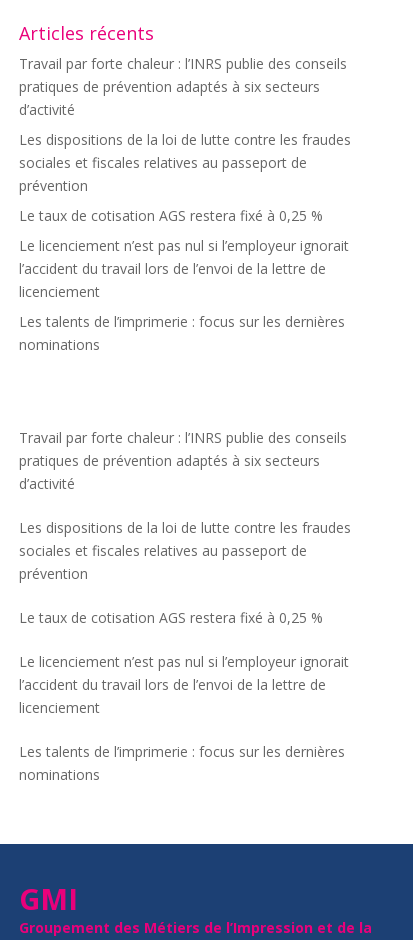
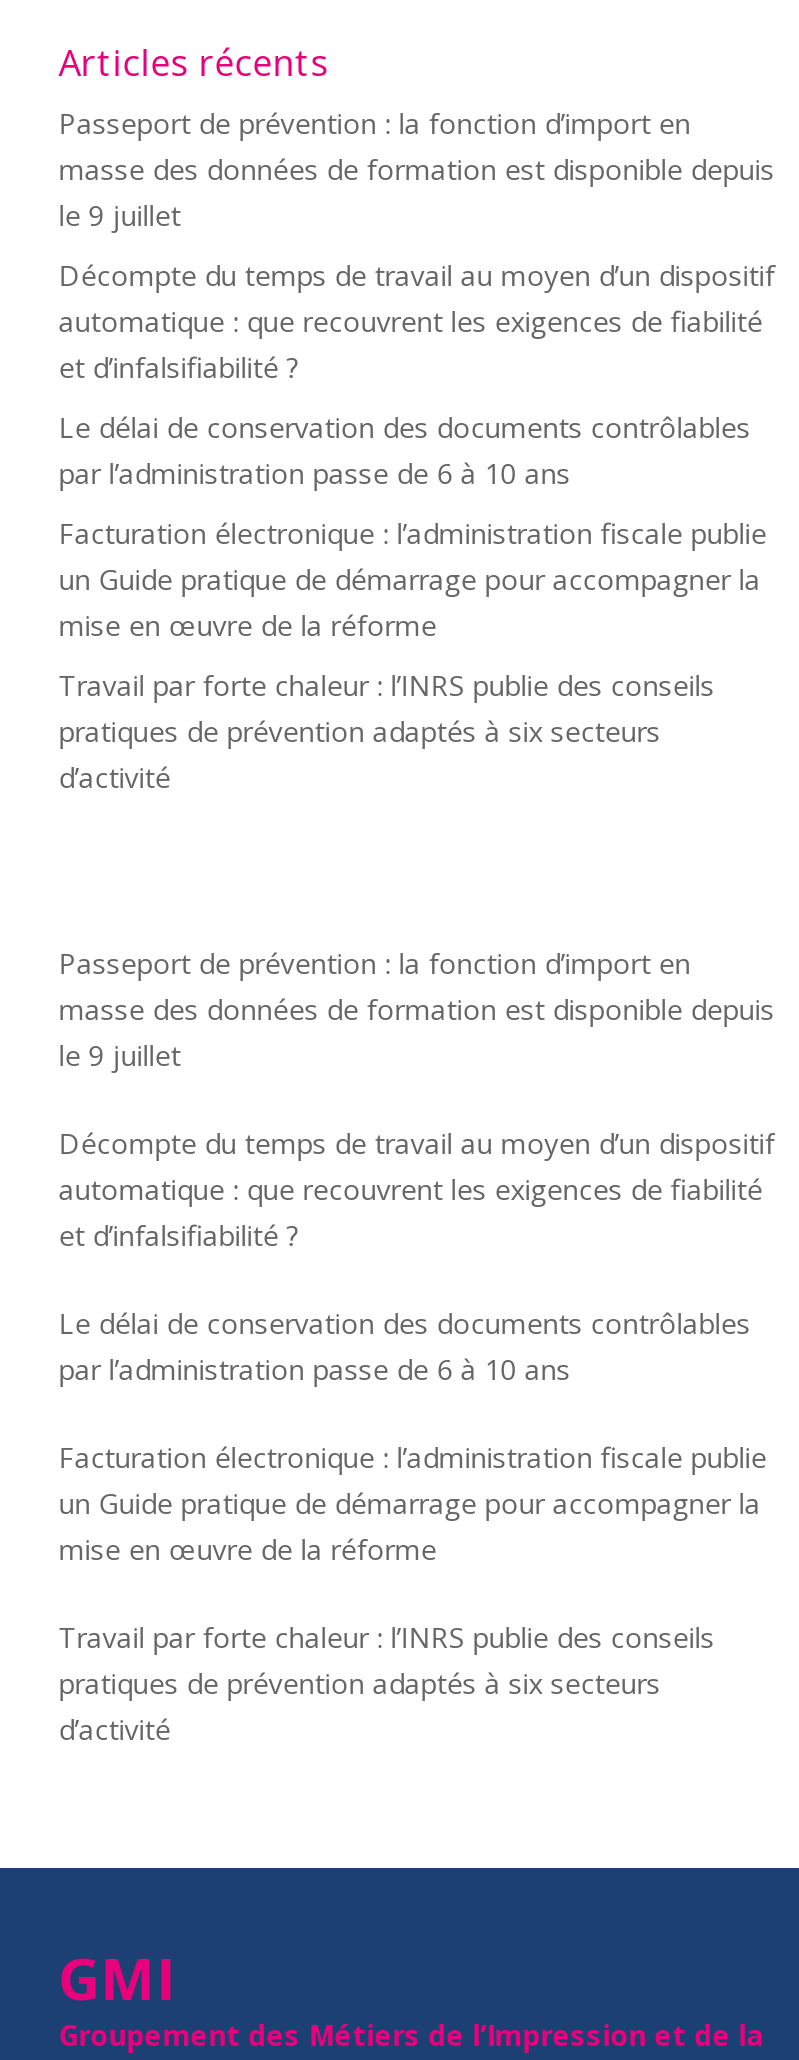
none -> [59,104,775,644] Passeport de prévention : la fonction d’import en | masse des données de formation est disponible depuis | le 9 juillet | Décompte du temps de travail au moyen d’un dispositif | automatique : que recouvrent les exigences de fiabilité | et d’infalsifiabilité ? | Le délai de conservation des documents contrôlables | par l’administration passe de 6 à 10 ans | Facturation électronique : l’administration fiscale publie | un Guide pratique de démarrage pour accompagner la | mise en œuvre de la réforme
moved [19,54,347,119] -> [59,666,715,796]: Travail par forte chaleur : l’INRS publie des conseils | pratiques de prévention adaptés à six secteurs | d’activité
[19,130,351,195] Les dispositions de la loi de lutte contre les fraudes | sociales et fiscales relatives au passeport de | prévention -> [59,944,775,1074] Passeport de prévention : la fonction d’import en | masse des données de formation est disponible depuis | le 9 juillet
[19,206,323,225] Le taux de cotisation AGS restera fixé à 0,25 % -> [59,1124,775,1254] Décompte du temps de travail au moyen d’un dispositif | automatique : que recouvrent les exigences de fiabilité | et d’infalsifiabilité ?
[19,236,349,301] Le licenciement n’est pas nul si l’employeur ignorait | l’accident du travail lors de l’envoi de la lettre de | licenciement -> [59,1304,751,1388] Le délai de conservation des documents contrôlables | par l’administration passe de 6 à 10 ans
[19,312,345,354] Les talents de l’imprimerie : focus sur les dernières | nominations -> [59,1438,767,1568] Facturation électronique : l’administration fiscale publie | un Guide pratique de démarrage pour accompagner la | mise en œuvre de la réforme
moved [19,428,347,493] -> [59,1618,715,1748]: Travail par forte chaleur : l’INRS publie des conseils | pratiques de prévention adaptés à six secteurs | d’activité
[19,518,351,784] Les dispositions de la loi de lutte contre les fraudes | sociales et fiscales relatives au passeport de | prévention | Le taux de cotisation AGS restera fixé à 0,25 % | Le licenciement n’est pas nul si l’employeur ignorait | l’accident du travail lors de l’envoi de la lettre de | licenciement | Les talents de l’imprimerie : focus sur les dernières | nominations -> none

